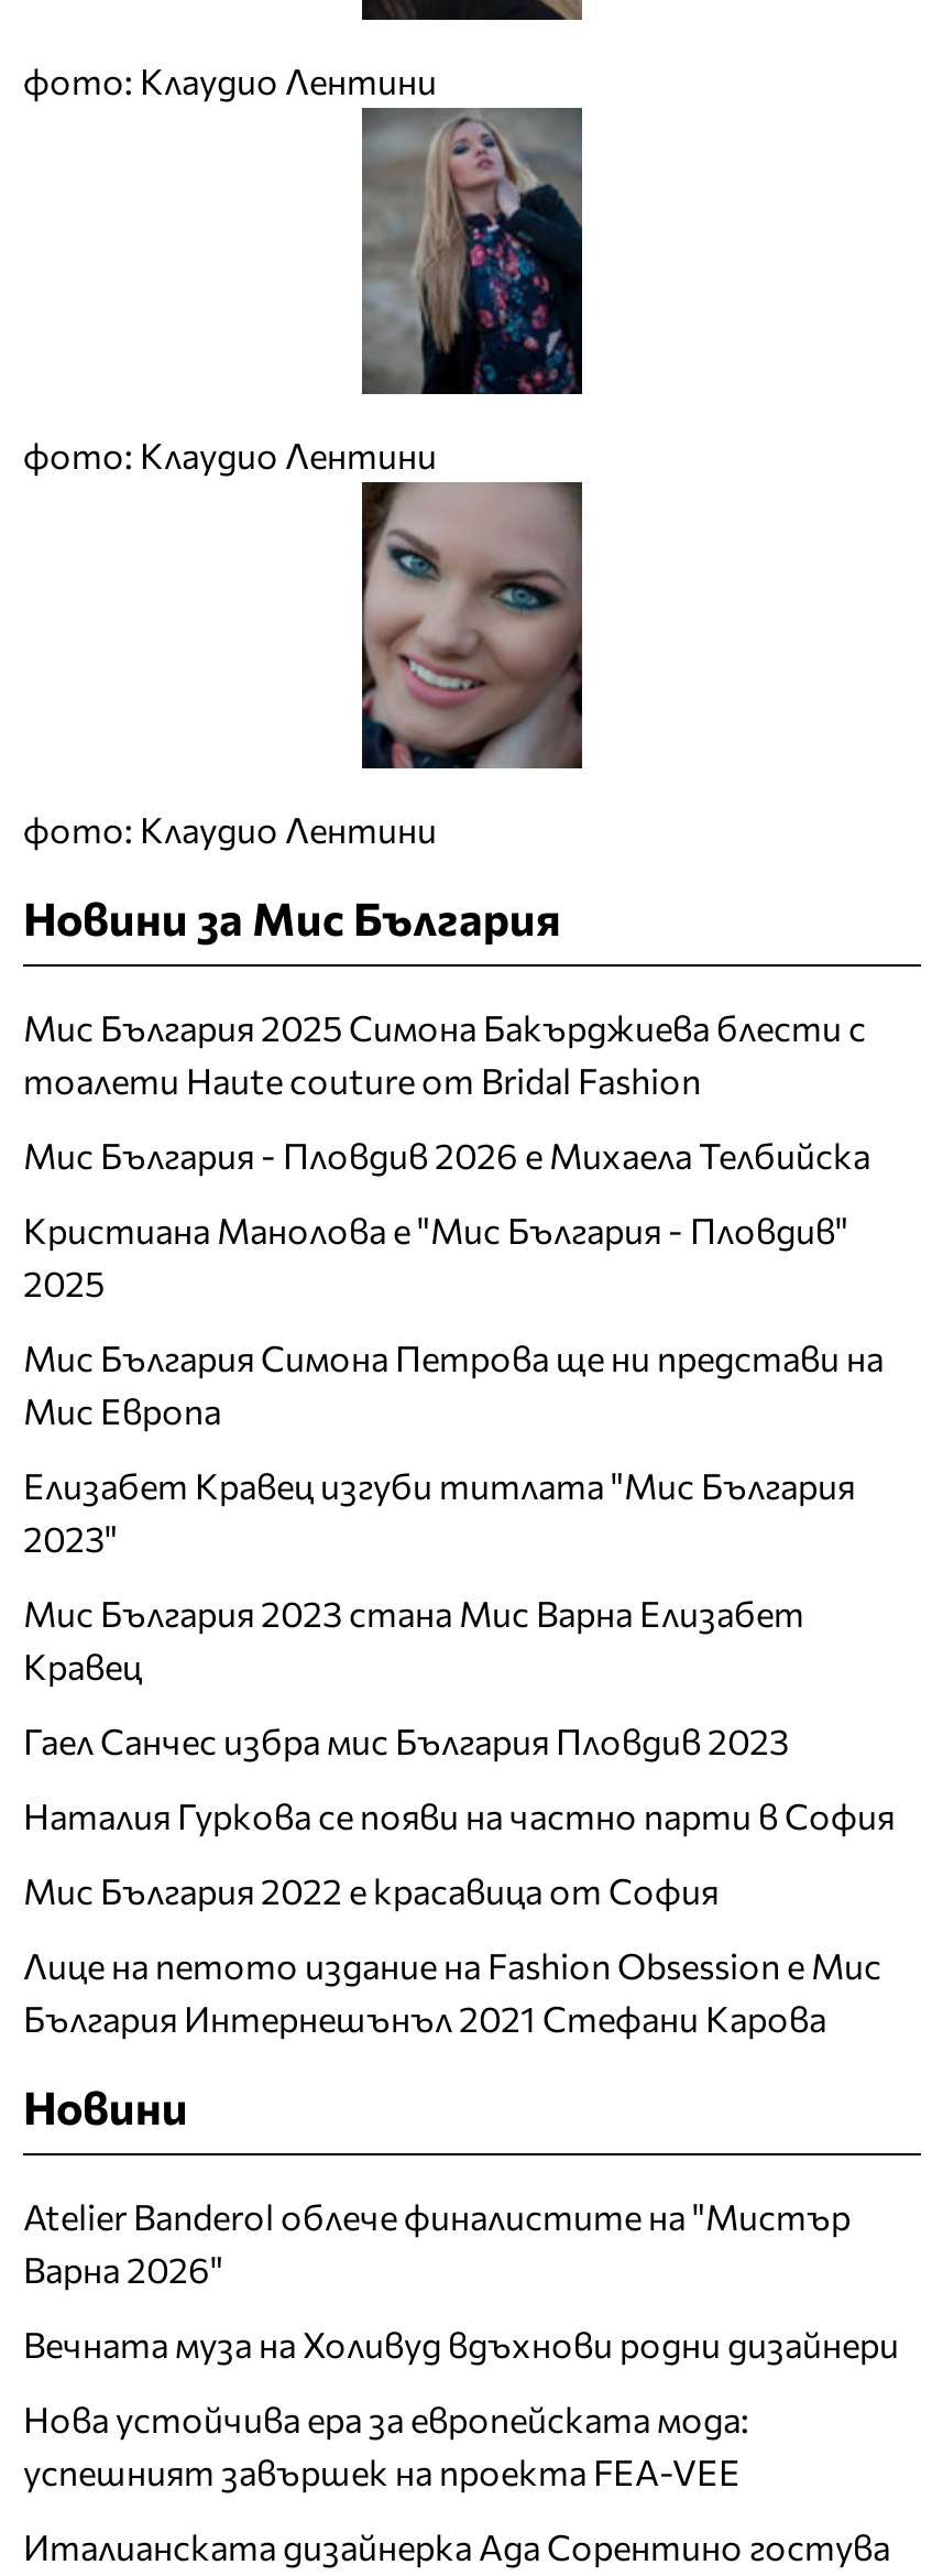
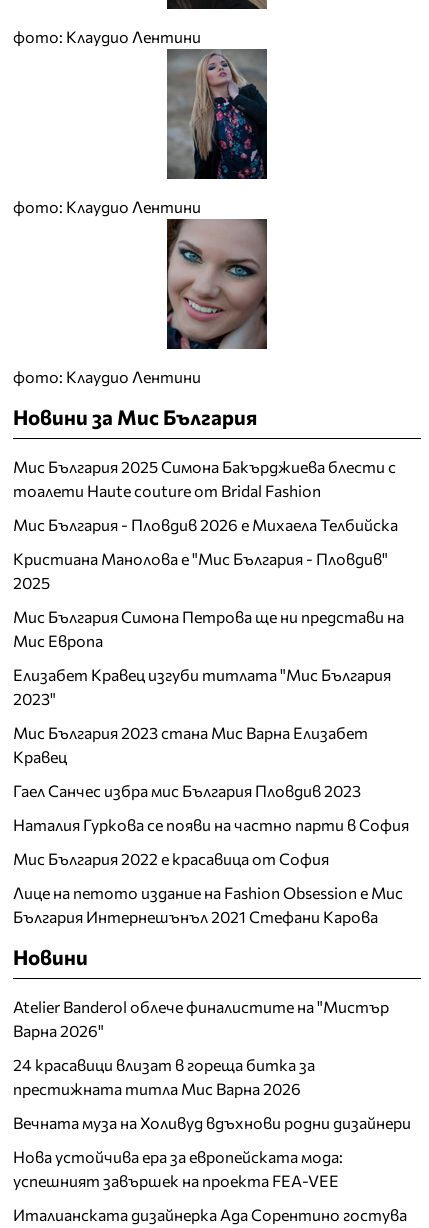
none -> [13,1055,315,1098] 24 красавици влизат в гореща битка за | престижната титла Мис Варна 2026

